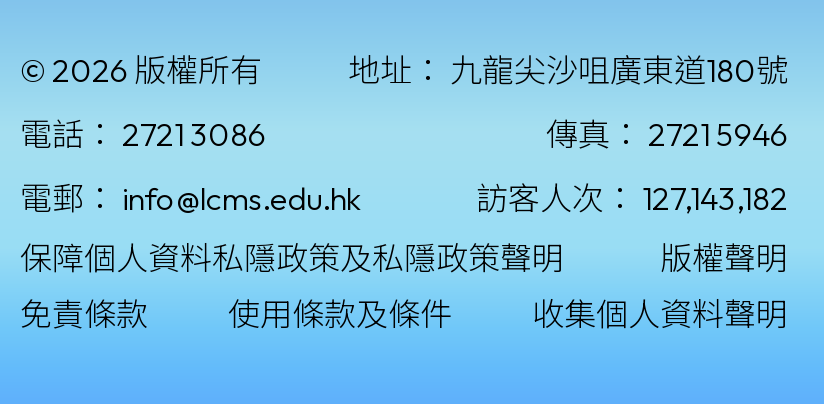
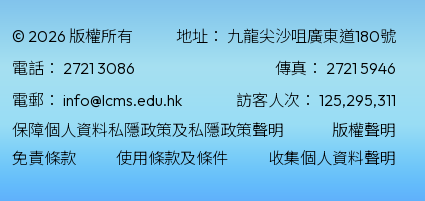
[476,178,788,218] 訪客人次： 127,143,182 -> [236,90,396,110] 訪客人次： 125,295,311

